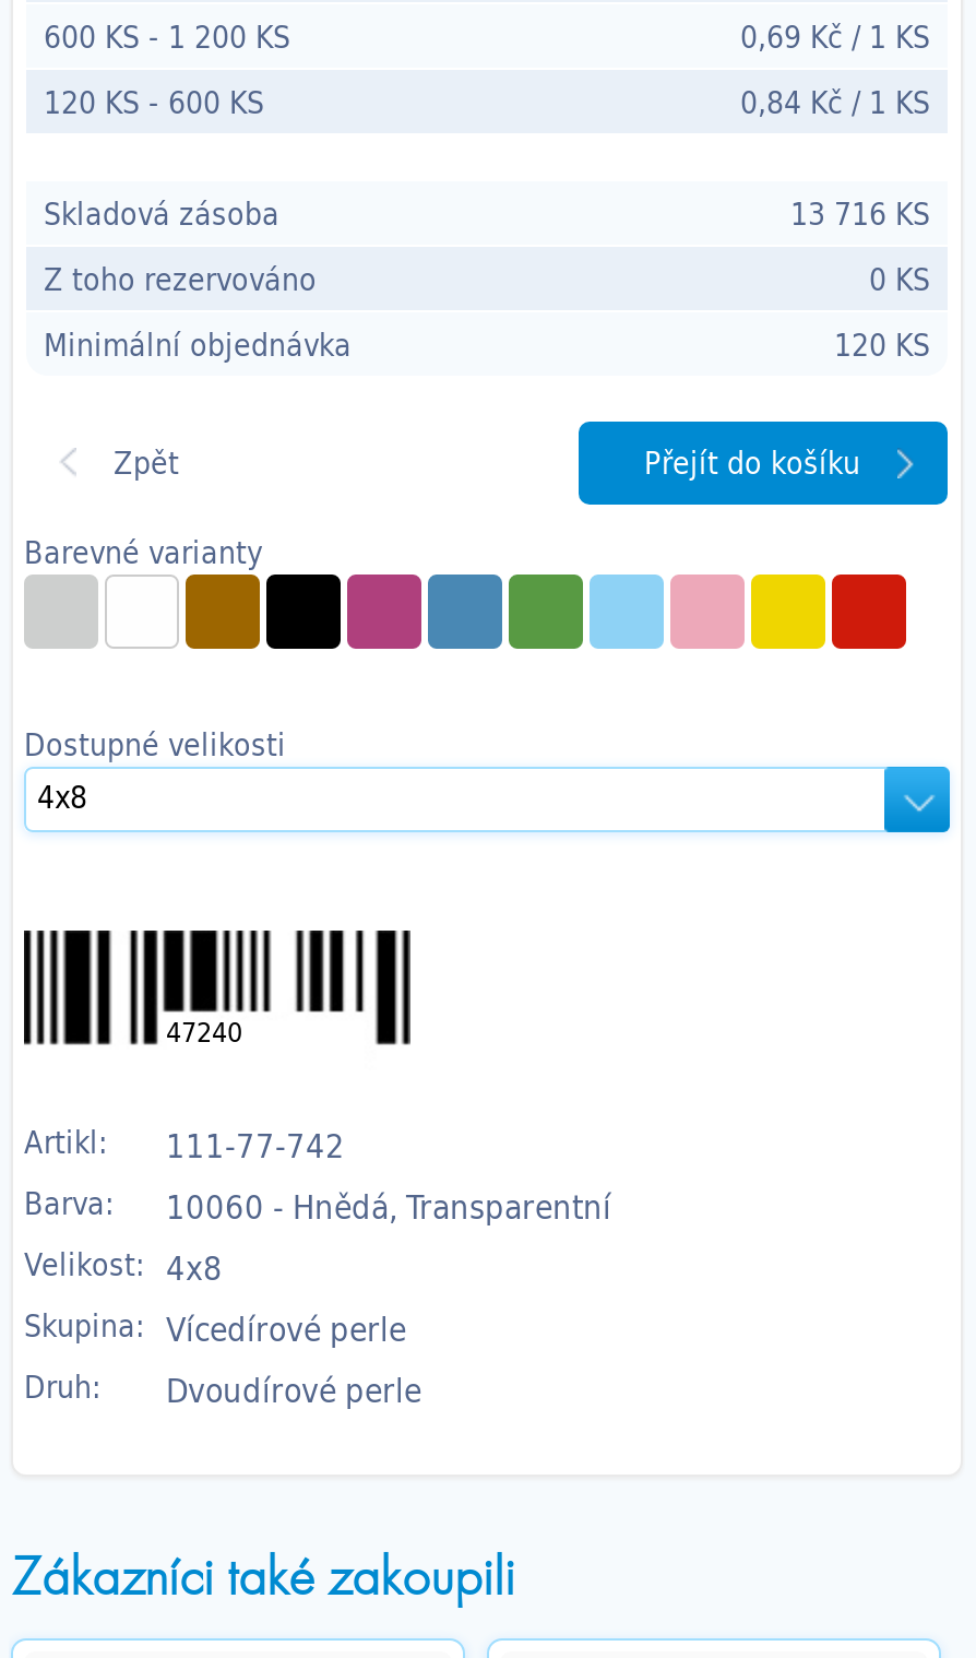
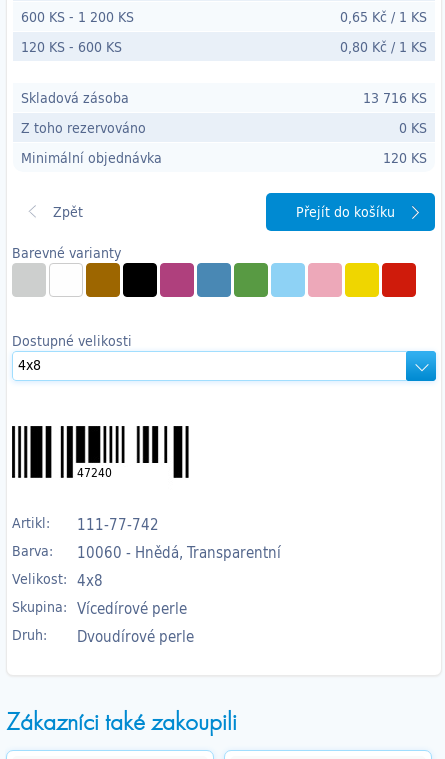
[740,14,930,59] 0,69 Kč / 1 KS -> [340,6,427,27] 0,65 Kč / 1 KS
[740,79,930,125] 0,84 Kč / 1 KS -> [340,36,427,57] 0,80 Kč / 1 KS

